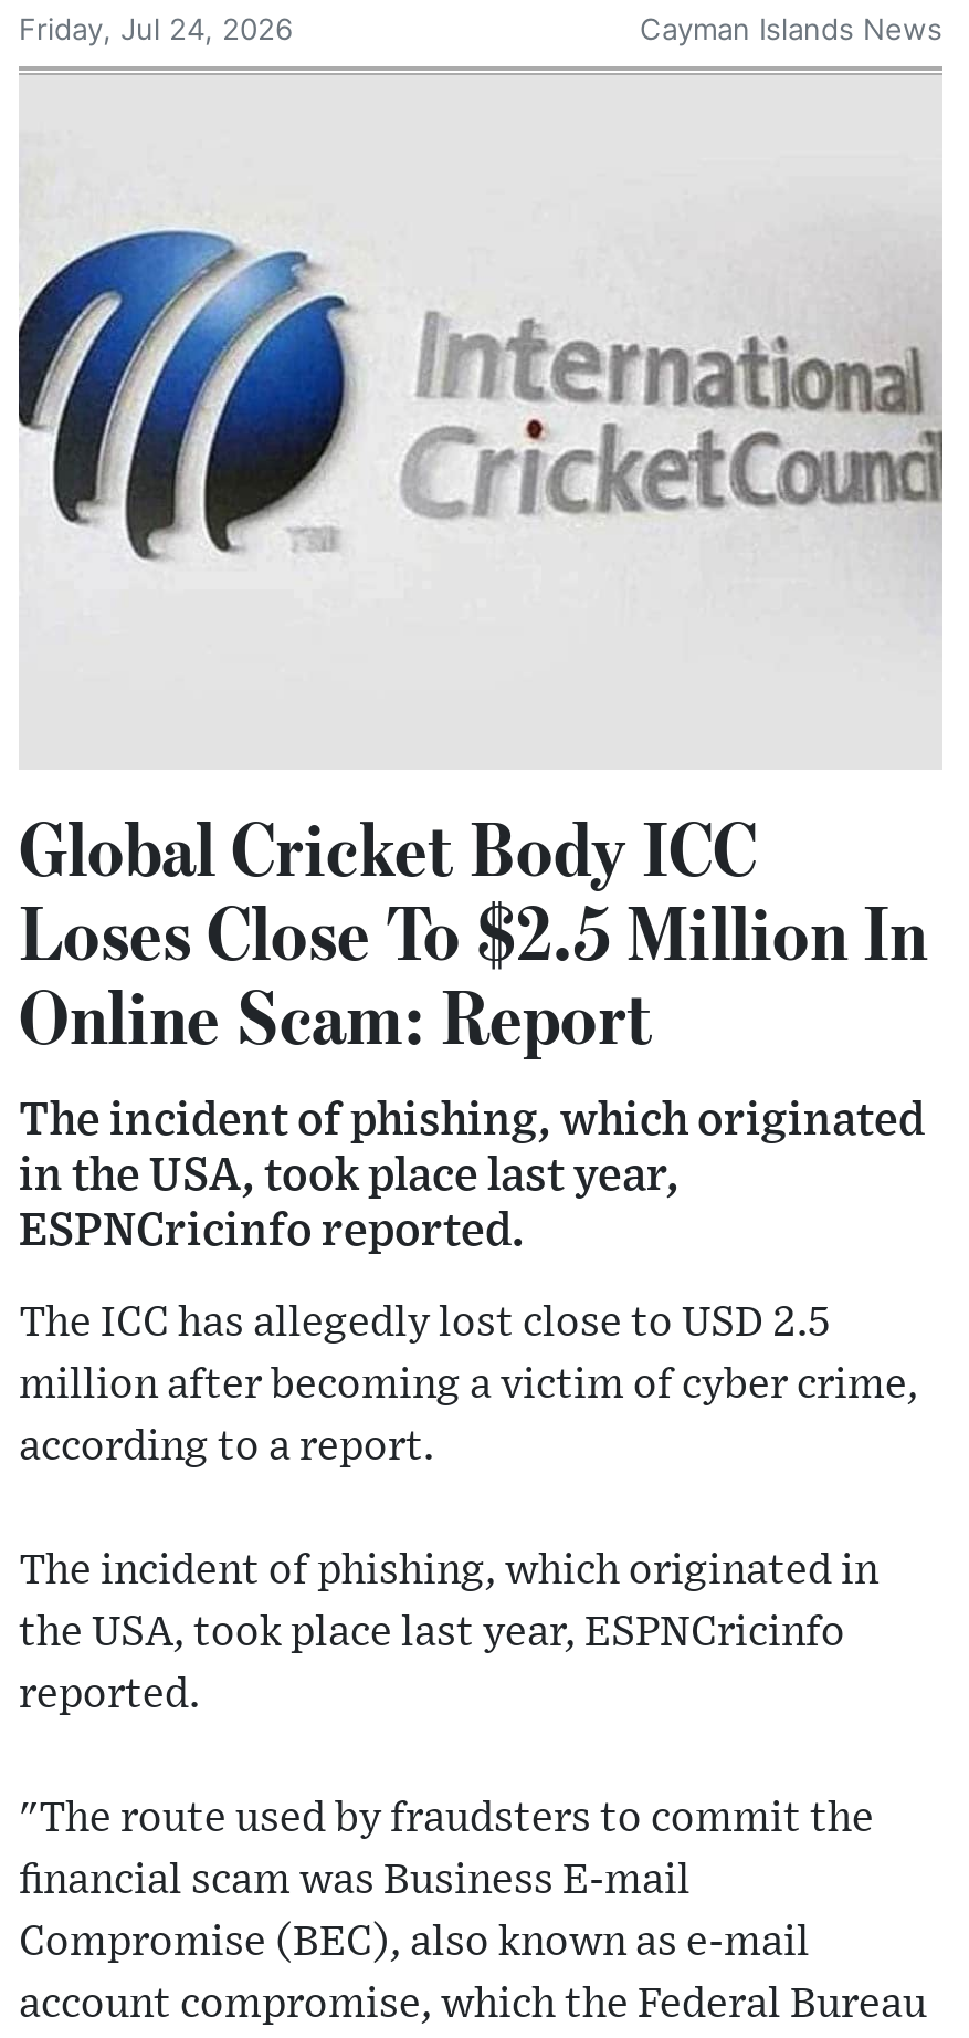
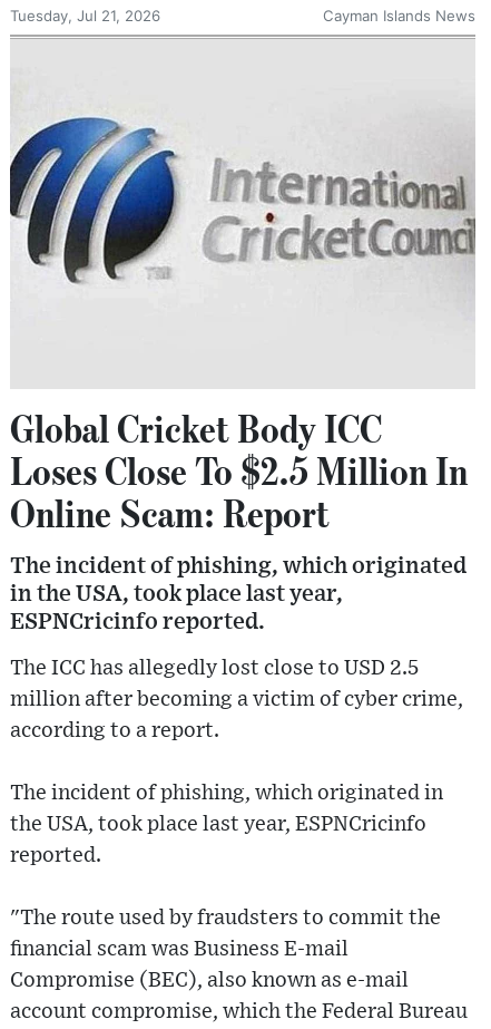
[19,11,293,46] Friday, Jul 24, 2026 -> [10,7,160,25] Tuesday, Jul 21, 2026

